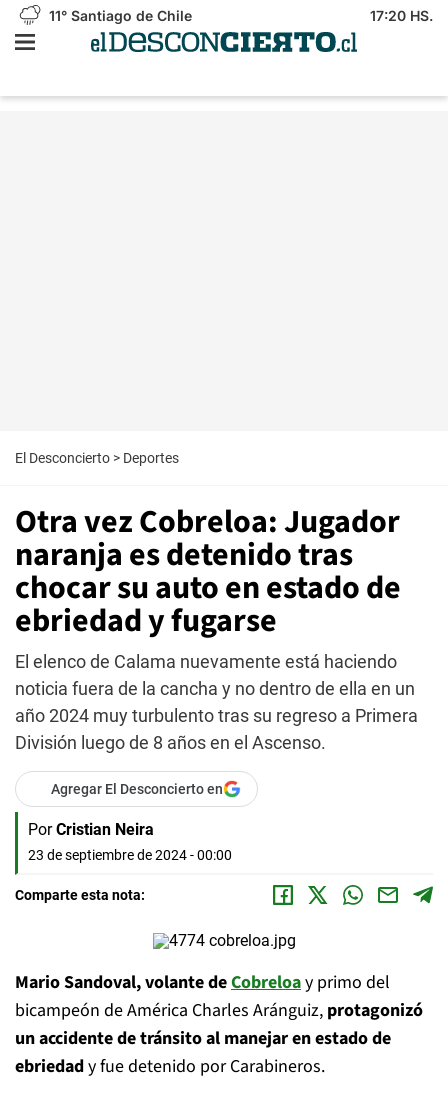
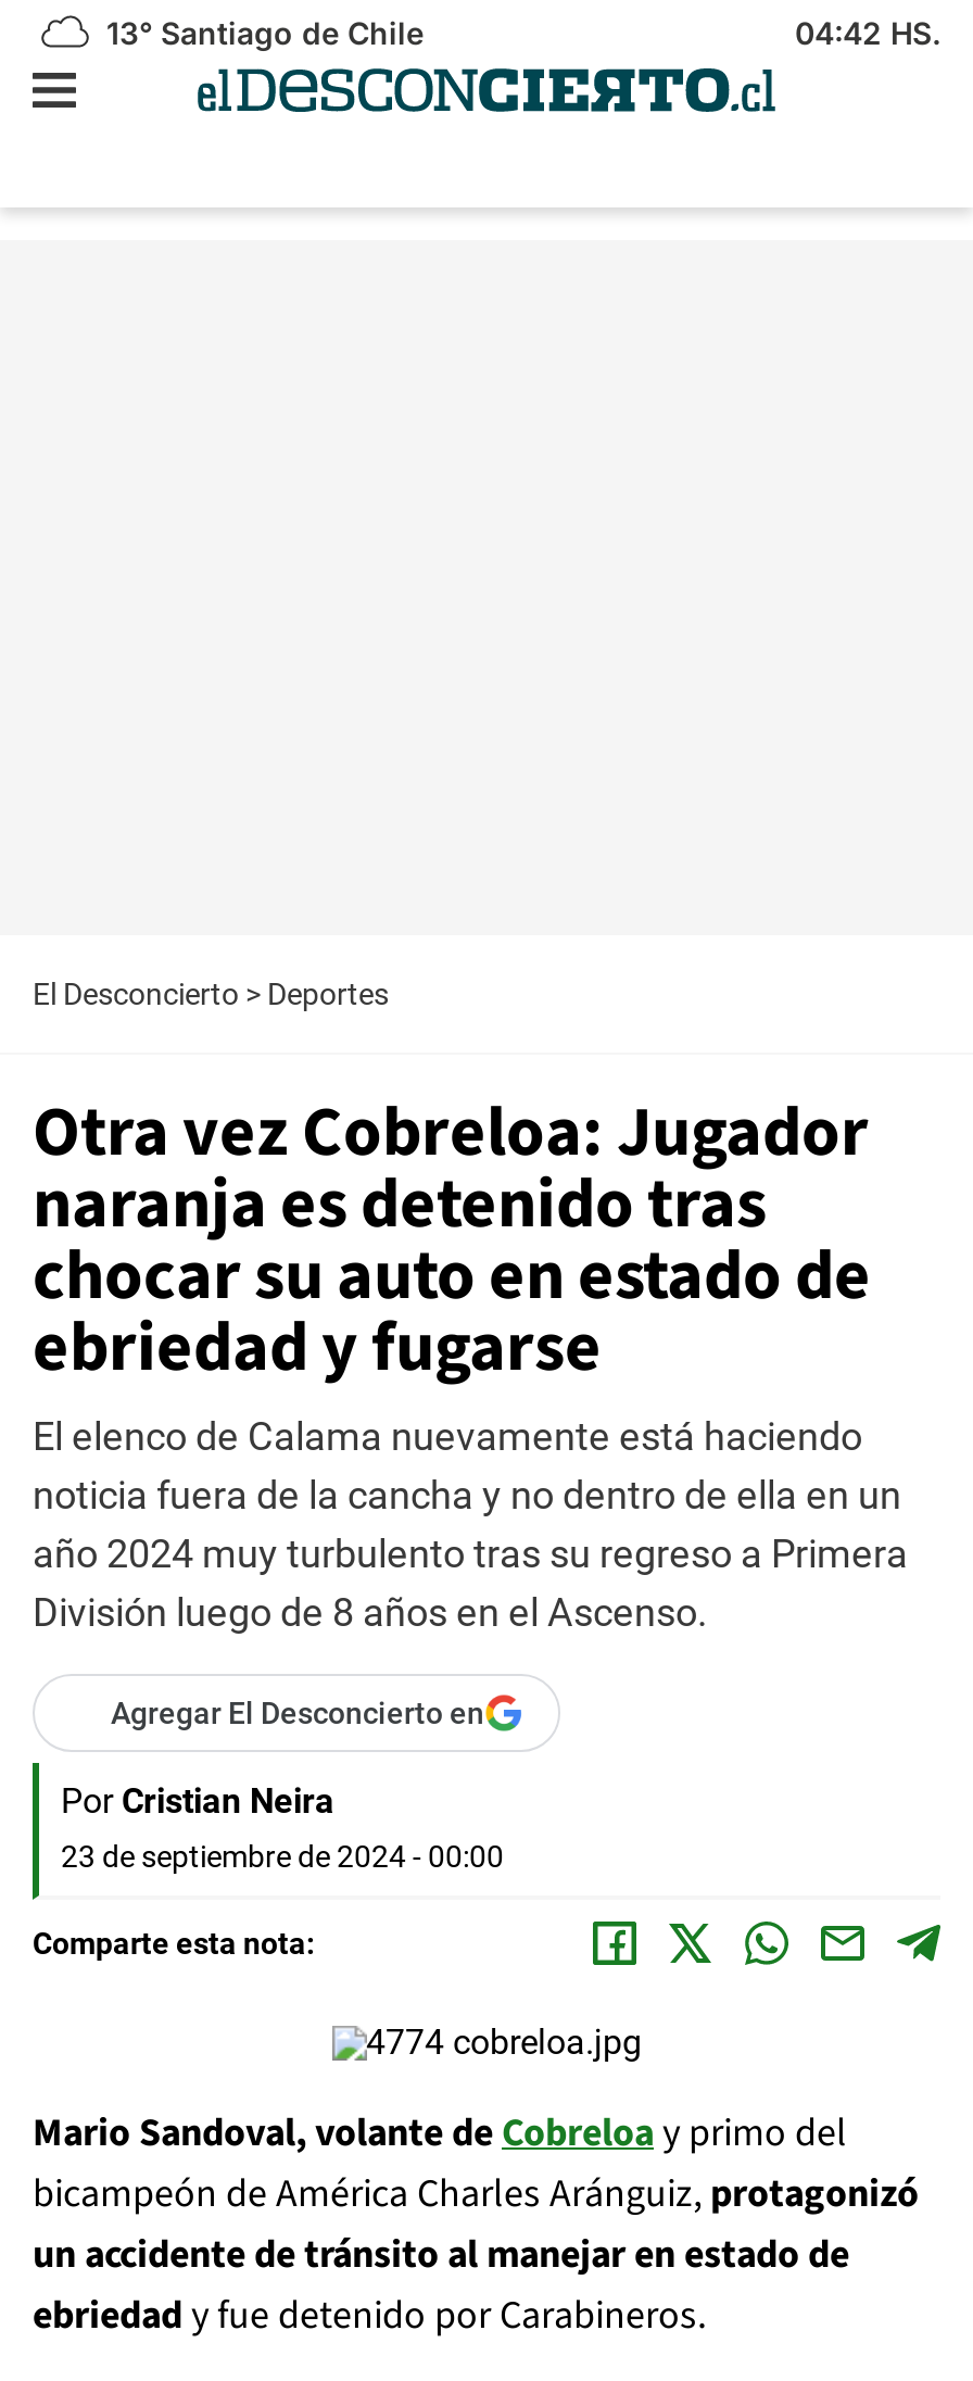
[45,7,192,24] 11° Santiago de Chile -> [98,14,424,51] 13° Santiago de Chile
[370,7,433,24] 17:20 HS. -> [795,14,940,51] 04:42 HS.

